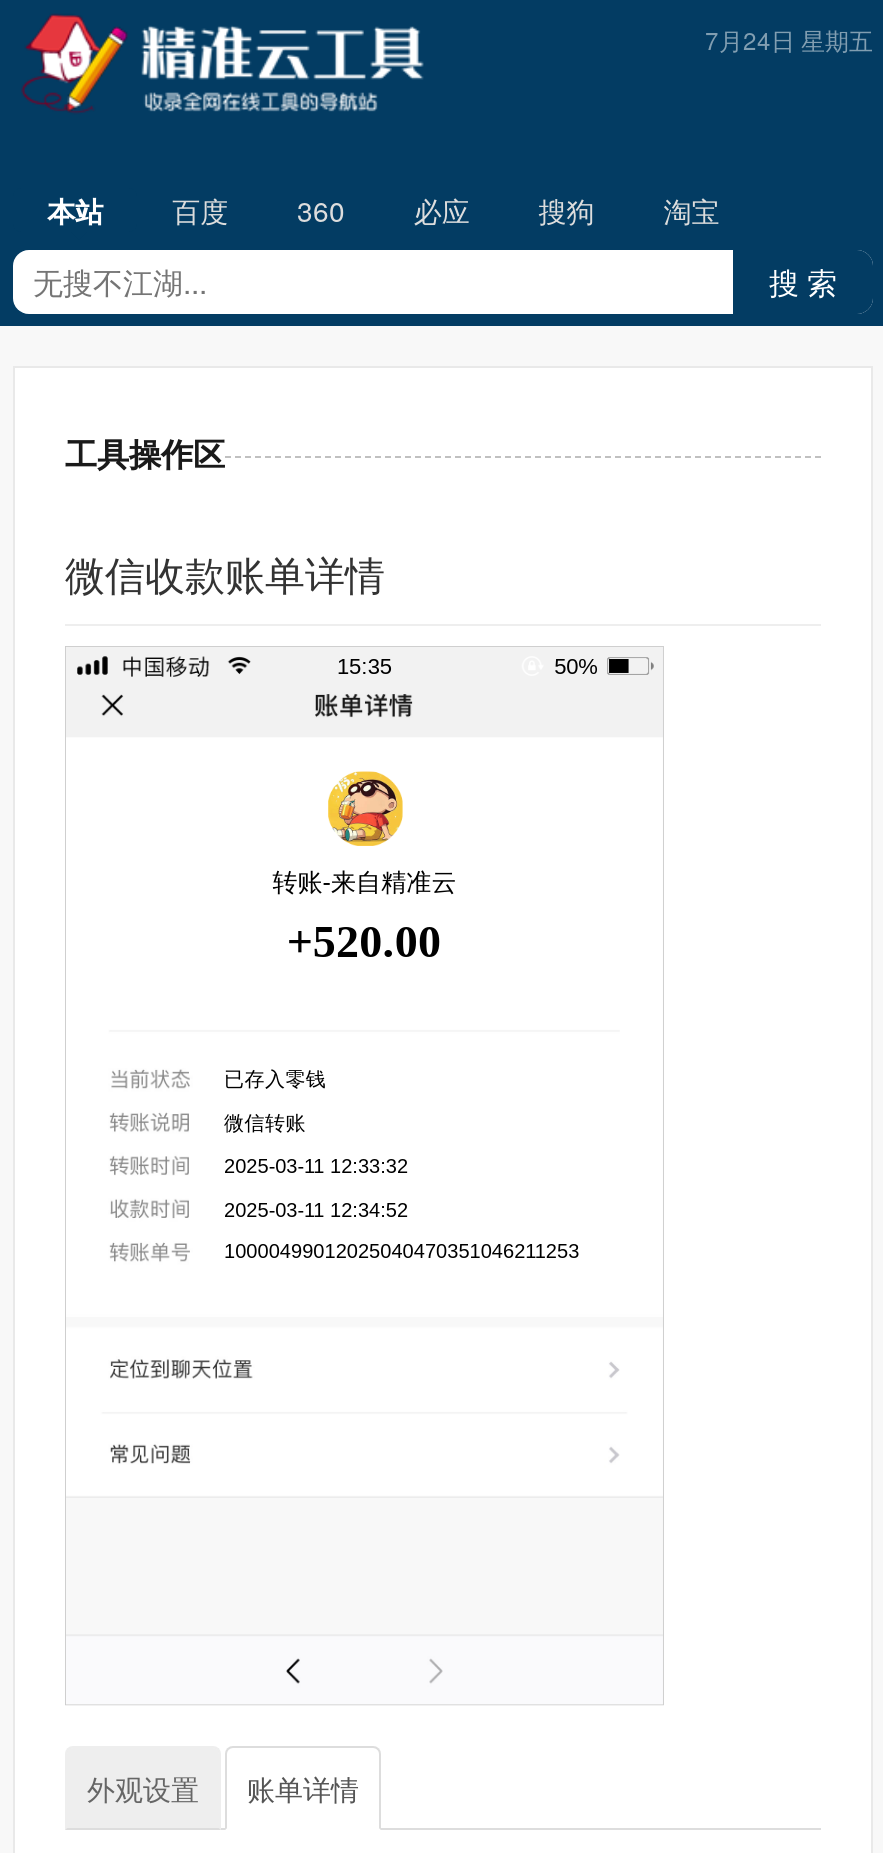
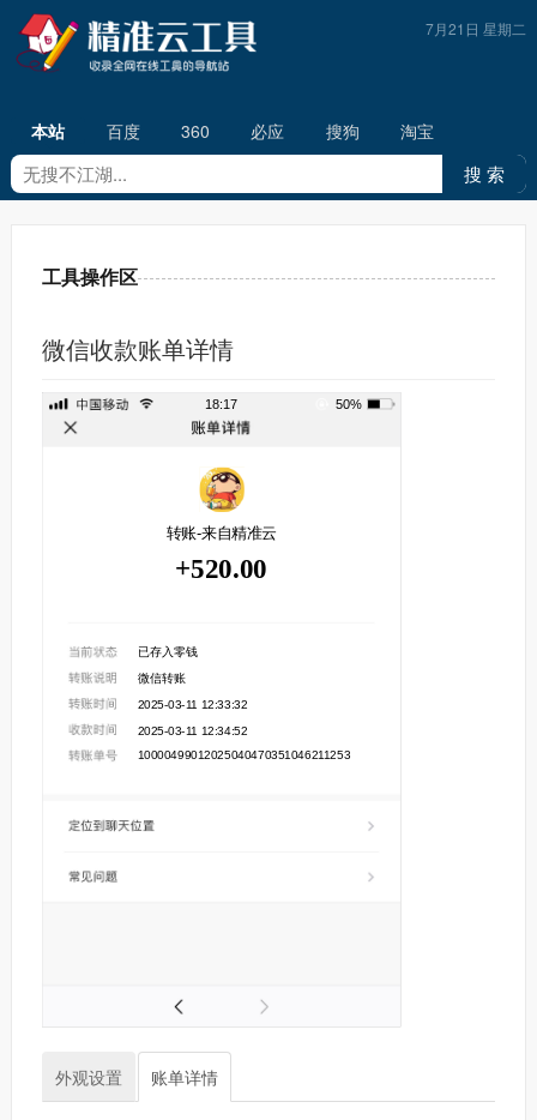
[705,22,873,56] 7月24日 星期五 -> [426,18,526,38] 7月21日 星期二
[337,654,392,679] 15:35 -> [205,397,238,412] 18:17

